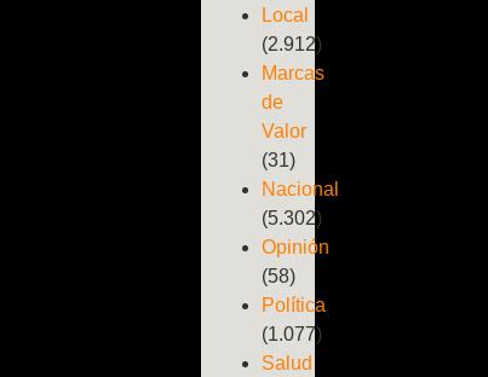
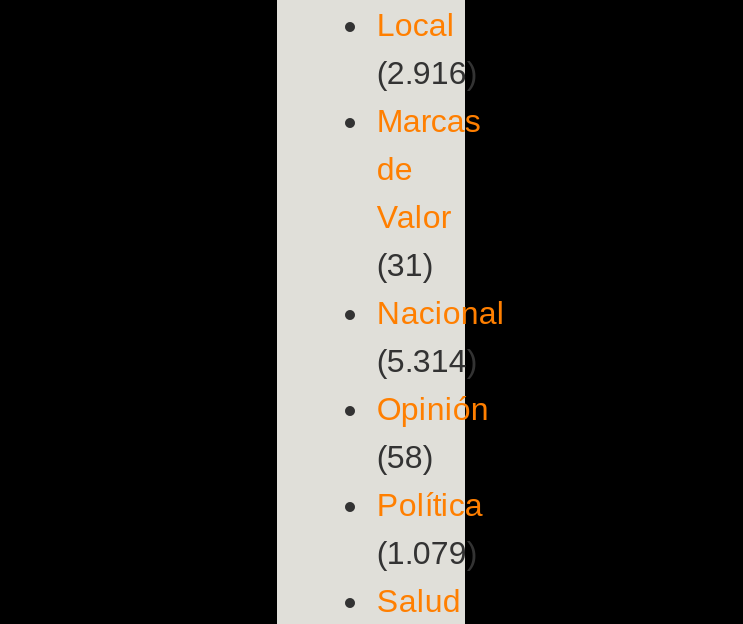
[261,34,322,54] (2.912) -> [377,56,477,90] (2.916)
[261,208,322,228] (5.302) -> [377,344,477,378] (5.314)
[261,324,322,344] (1.077) -> [377,536,477,570] (1.079)

